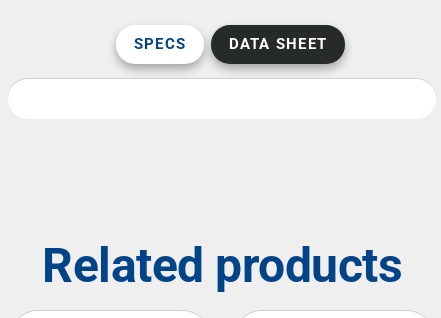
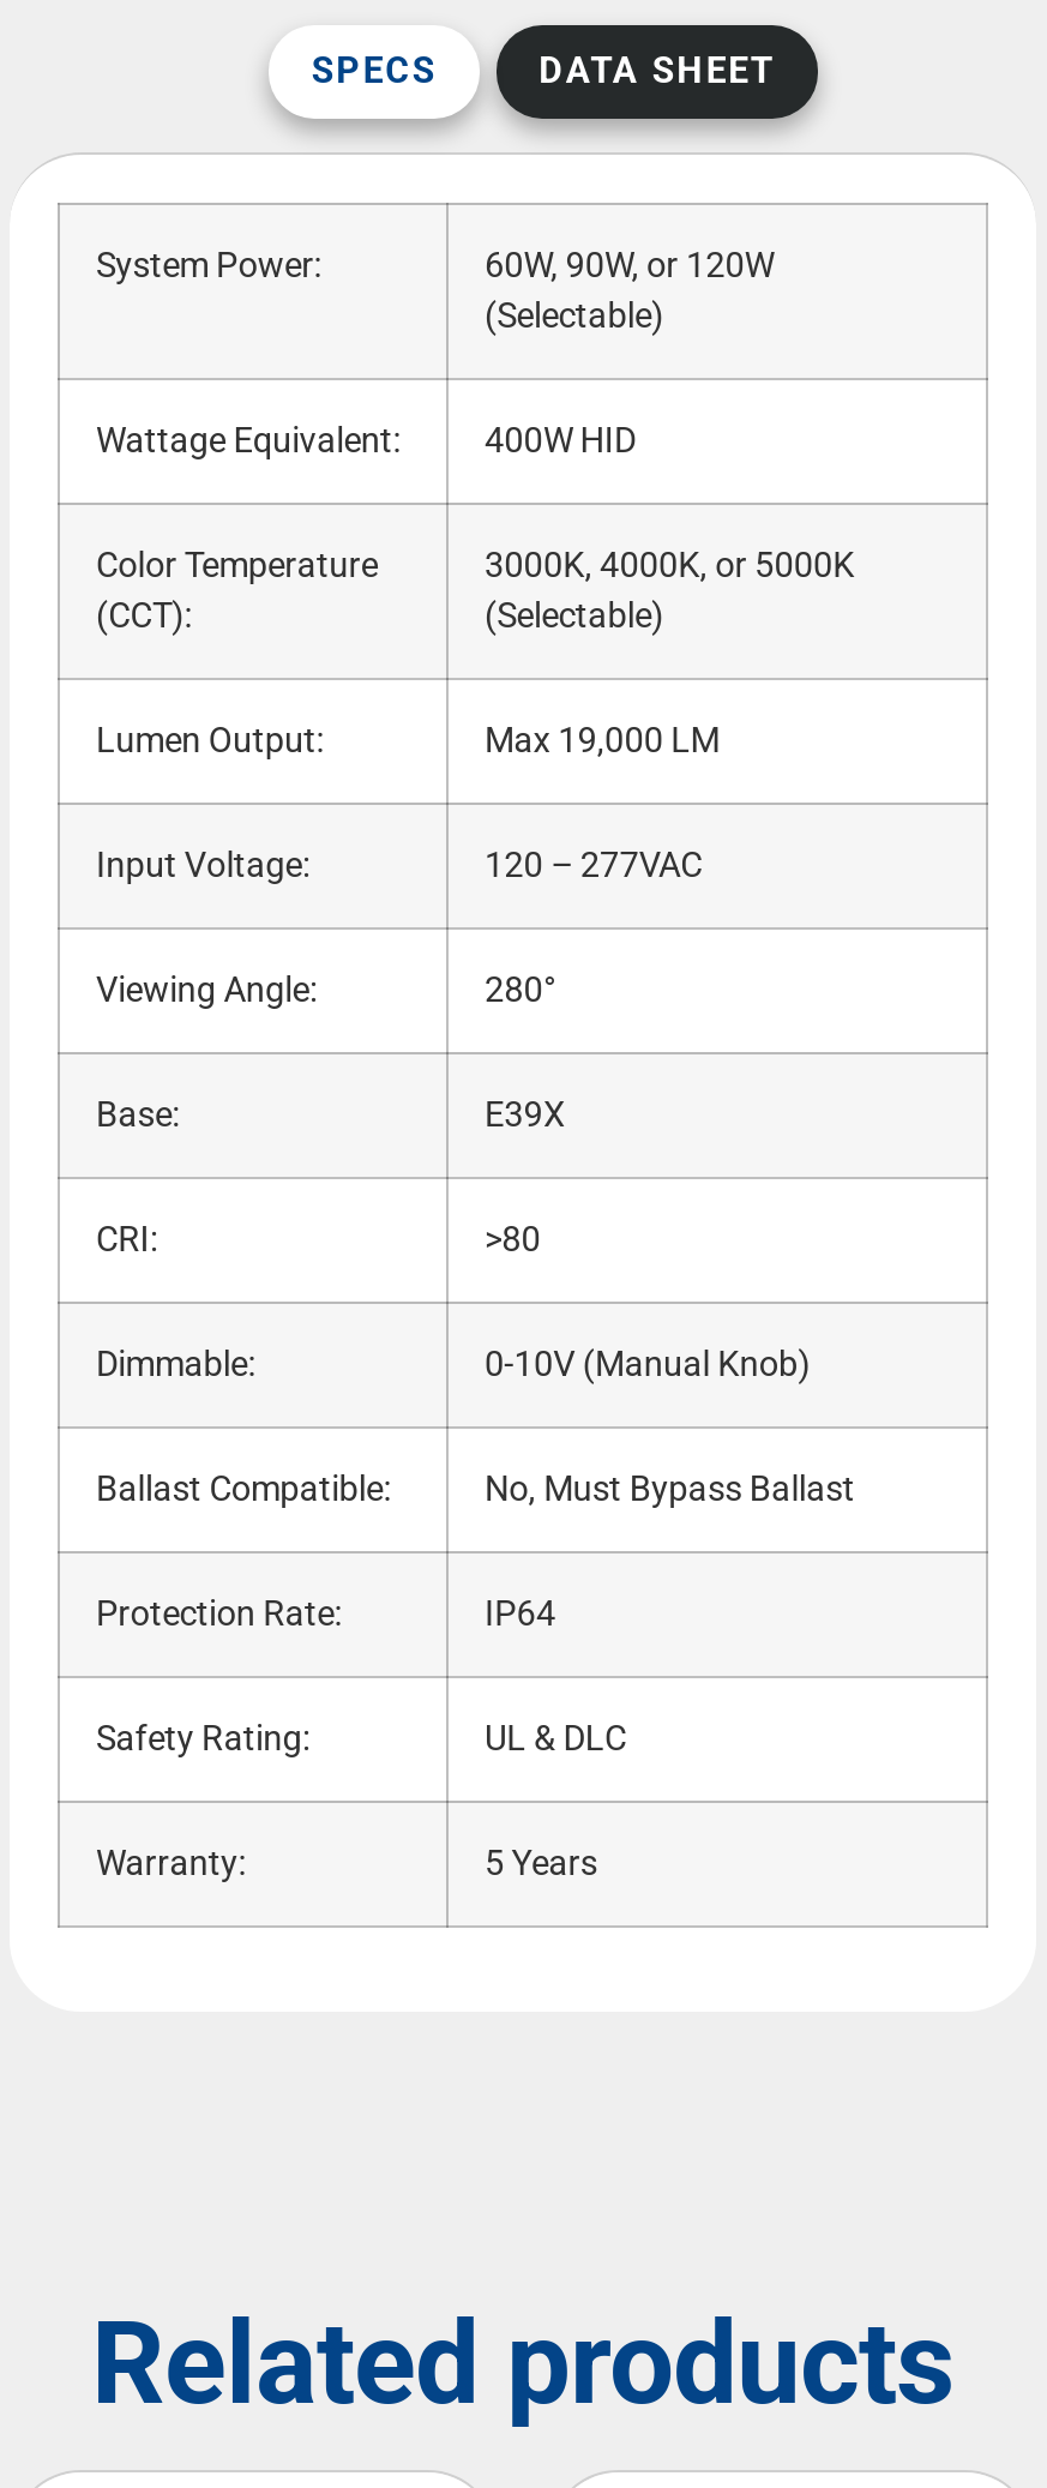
none -> [96,245,774,636] System Power: | 60W, 90W, or 120W | (Selectable) | Wattage Equivalent: | 400W HID | Color Temperature | (CCT):
none -> [96,545,855,1883] 3000K, 4000K, or 5000K | (Selectable) | Lumen Output: | Max 19,000 LM | Input Voltage: | 120 – 277VAC | Viewing Angle: | 280° | Base: | E39X | CRI: | >80 | Dimmable: | 0-10V (Manual Knob) | Ballast Compatible: | No, Must Bypass Ballast | Protection Rate: | IP64 | Safety Rating: | UL & DLC | Warranty: | 5 Years

